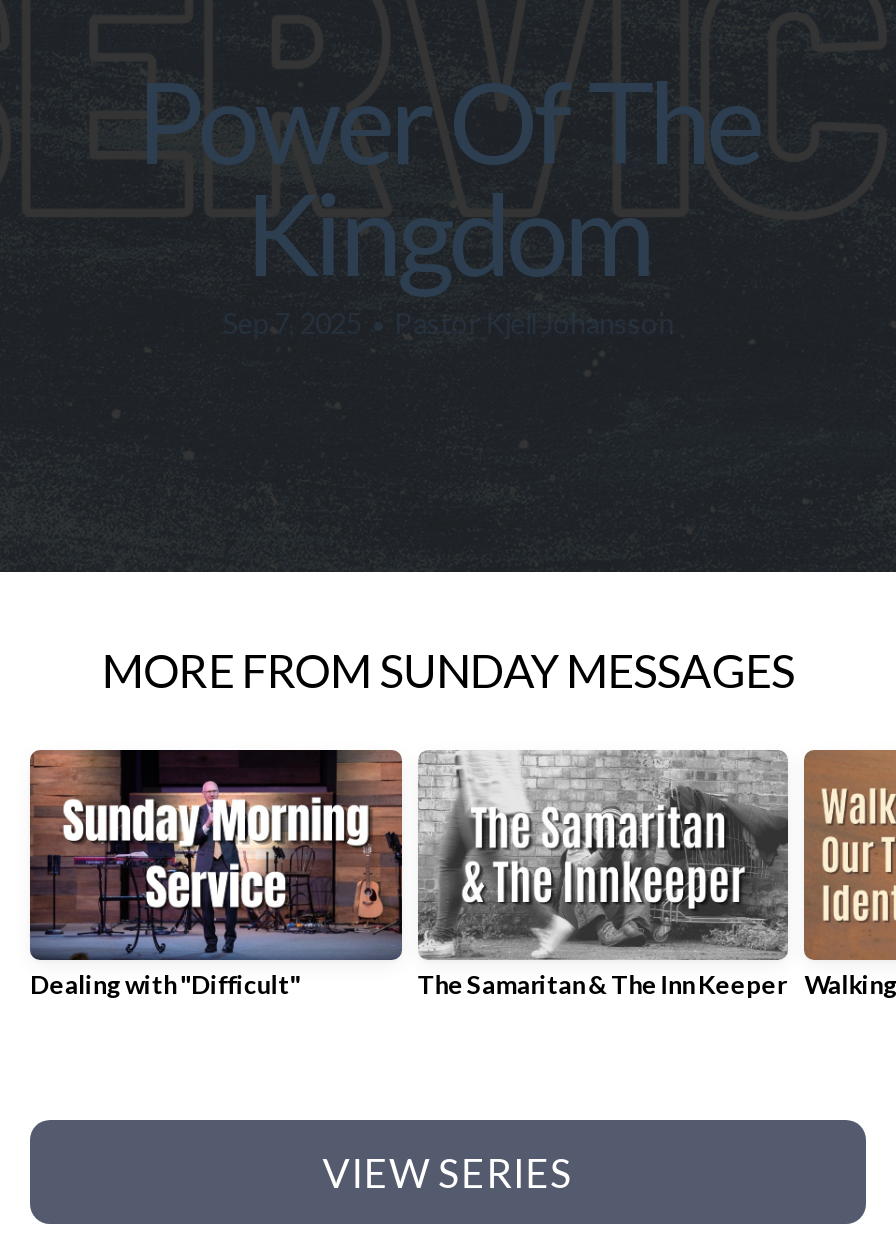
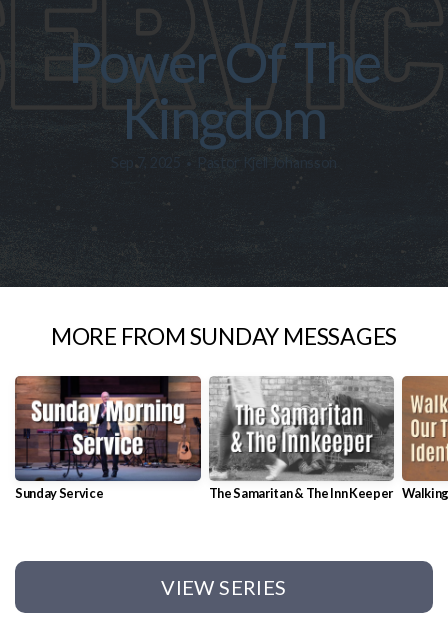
[30,967,301,999] Dealing with "Difficult" -> [15,485,103,501] Sunday Service

